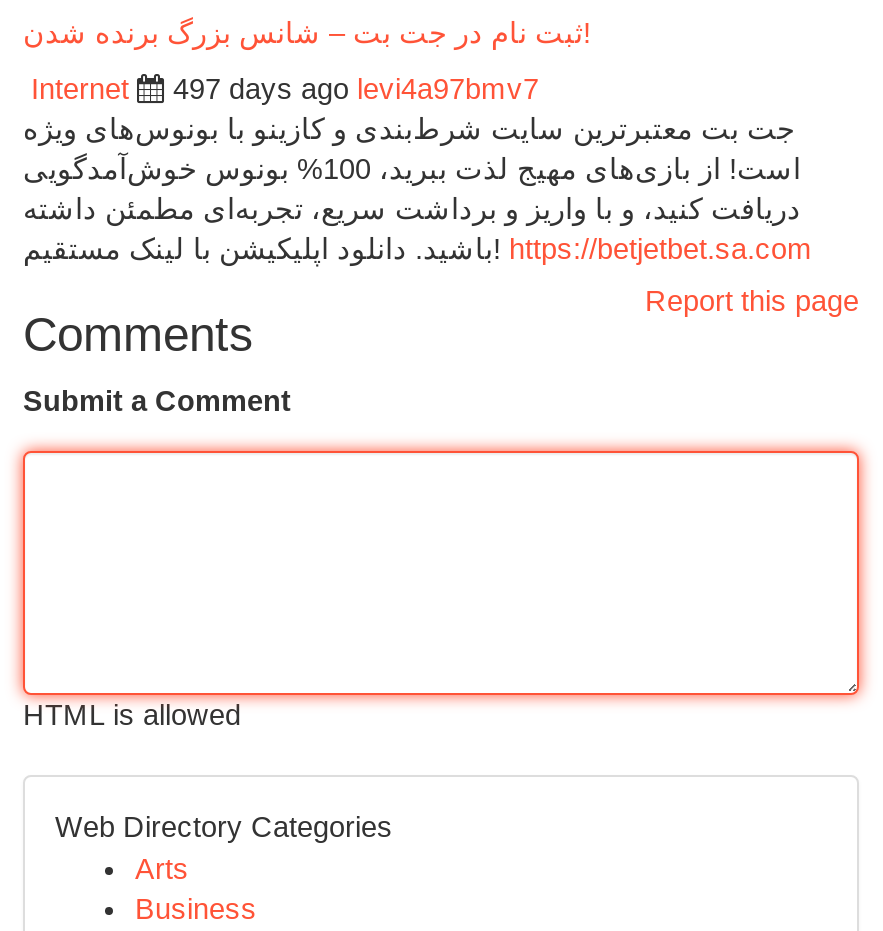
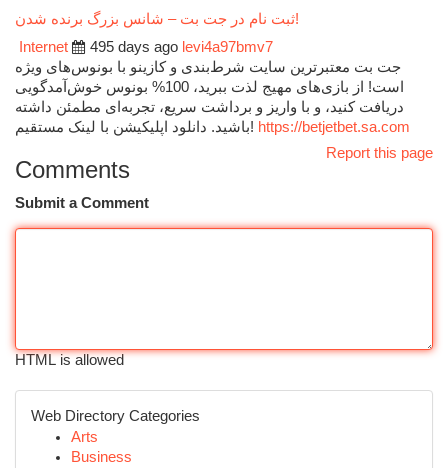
[173,73,539,105] 497 days ago levi4a97bmv7 -> [90,39,273,55] 495 days ago levi4a97bmv7

